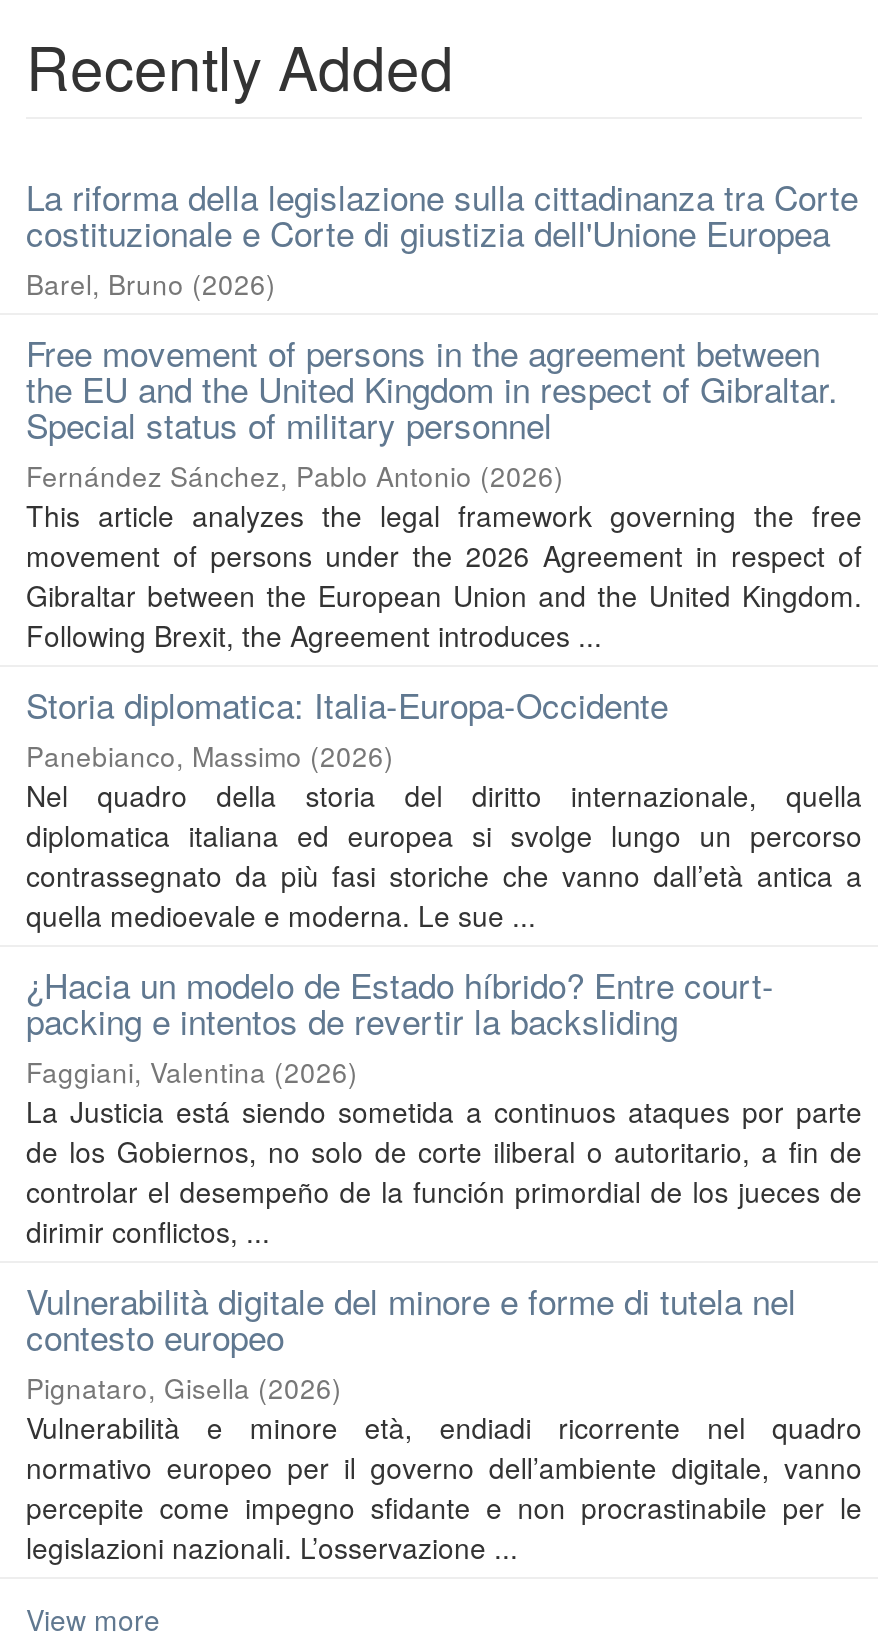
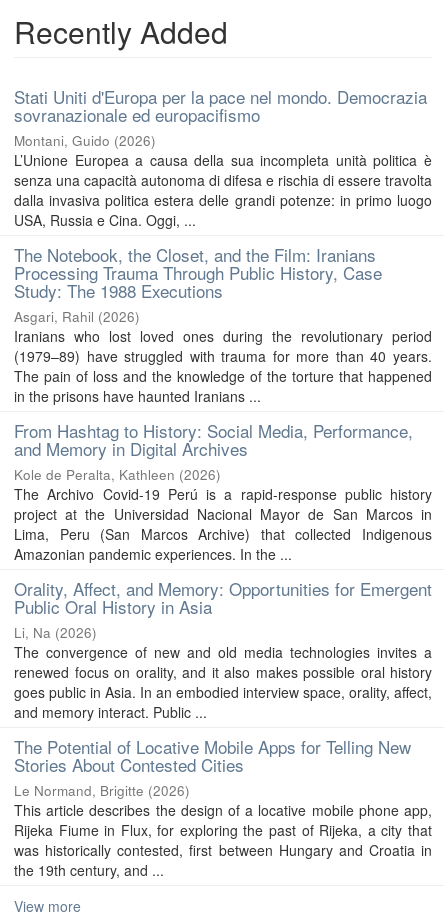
[26,171,858,303] La riforma della legislazione sulla cittadinanza tra Corte | costituzionale e Corte di giustizia dell'Unione Europea | Barel, Bruno (2026) -> [14,84,432,230] Stati Uniti d'Europa per la pace nel mondo. Democrazia | sovranazionale ed europacifismo | Montani, Guido (2026) | L’Unione Europea a causa della sua incompleta unità politica è | senza una capacità autonoma di difesa e rischia di essere travolta | dalla invasiva politica estera delle grandi potenze: in primo luogo | USA, Russia e Cina. Oggi, ...
[26,327,862,655] Free movement of persons in the agreement between | the EU and the United Kingdom in respect of Gibraltar. | Special status of military personnel | Fernández Sánchez, Pablo Antonio (2026) | This article analyzes the legal framework governing the free | movement of persons under the 2026 Agreement in respect of | Gibraltar between the European Union and the United Kingdom. | Following Brexit, the Agreement introduces ... -> [14,242,432,406] The Notebook, the Closet, and the Film: Iranians | Processing Trauma Through Public History, Case | Study: The 1988 Executions | Asgari, Rahil (2026) | Iranians who lost loved ones during the revolutionary period | (1979–89) have struggled with trauma for more than 40 years. | The pain of loss and the knowledge of the torture that happened | in the prisons have haunted Iranians ...
[26,679,862,935] Storia diplomatica: Italia-Europa-Occidente | Panebianco, Massimo (2026) | Nel quadro della storia del diritto internazionale, quella | diplomatica italiana ed europea si svolge lungo un percorso | contrassegnato da più fasi storiche che vanno dall’età antica a | quella medioevale e moderna. Le sue ... -> [14,418,432,564] From Hashtag to History: Social Media, Performance, | and Memory in Digital Archives | Kole de Peralta, Kathleen (2026) | The Archivo Covid-19 Perú is a rapid-response public history | project at the Universidad Nacional Mayor de San Marcos in | Lima, Peru (San Marcos Archive) that collected Indigenous | Amazonian pandemic experiences. In the ...
[26,959,862,1251] ¿Hacia un modelo de Estado híbrido? Entre court- | packing e intentos de revertir la backsliding | Faggiani, Valentina (2026) | La Justicia está siendo sometida a continuos ataques por parte | de los Gobiernos, no solo de corte iliberal o autoritario, a fin de | controlar el desempeño de la función primordial de los jueces de | dirimir conflictos, ... -> [14,576,432,722] Orality, Affect, and Memory: Opportunities for Emergent | Public Oral History in Asia | Li, Na (2026) | The convergence of new and old media technologies invites a | renewed focus on orality, and it also makes possible oral history | goes public in Asia. In an embodied interview space, orality, affect, | and memory interact. Public ...
[26,1275,862,1567] Vulnerabilità digitale del minore e forme di tutela nel | contesto europeo | Pignataro, Gisella (2026) | Vulnerabilità e minore età, endiadi ricorrente nel quadro | normativo europeo per il governo dell’ambiente digitale, vanno | percepite come impegno sfidante e non procrastinabile per le | legislazioni nazionali. L’osservazione ... -> [14,734,432,880] The Potential of Locative Mobile Apps for Telling New | Stories About Contested Cities | Le Normand, Brigitte (2026) | This article describes the design of a locative mobile phone app, | Rijeka Fiume in Flux, for exploring the past of Rijeka, a city that | was historically contested, first between Hungary and Croatia in | the 19th century, and ...

